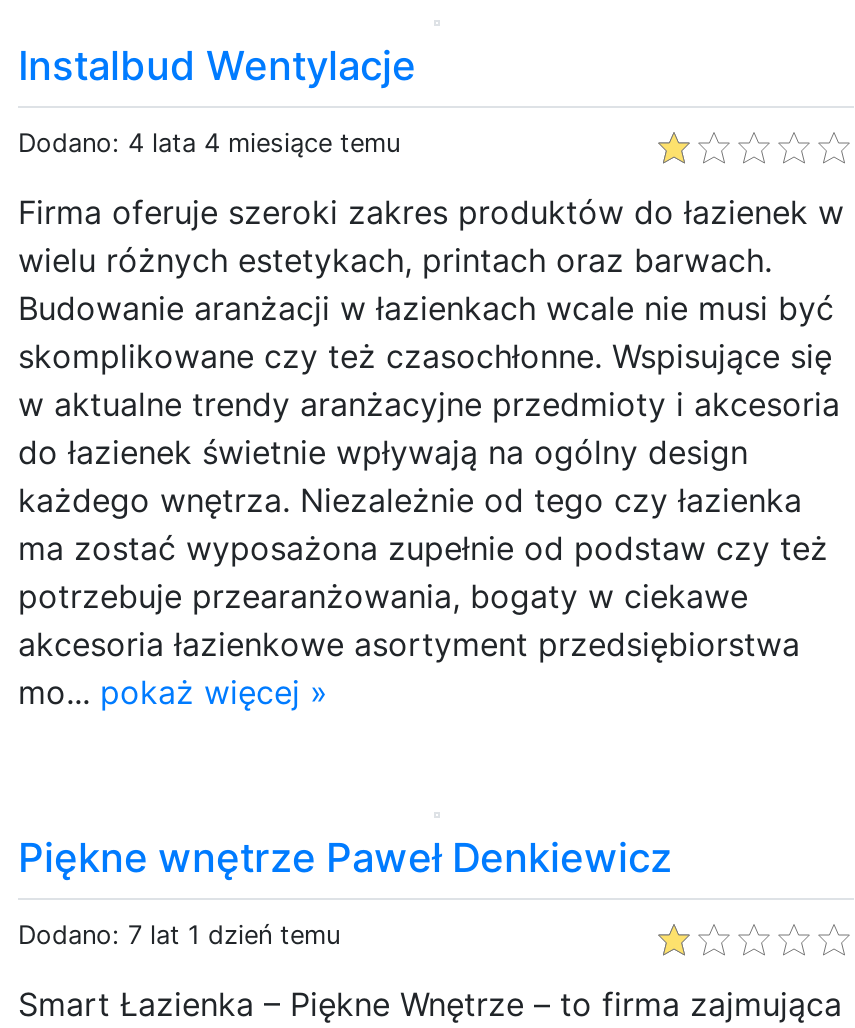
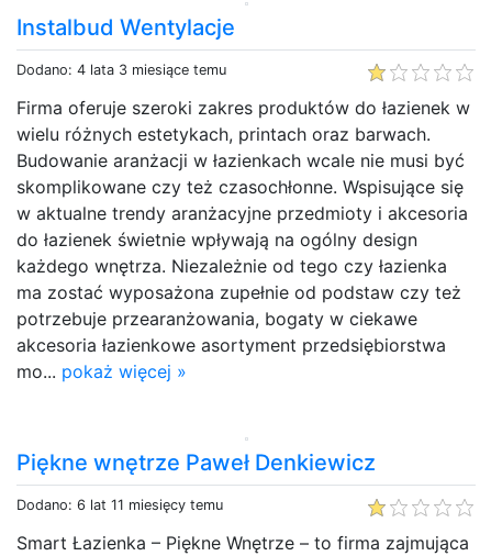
[18,127,400,157] Dodano: 4 lata 4 miesiące temu -> [16,61,226,78] Dodano: 4 lata 3 miesiące temu
[18,919,340,949] Dodano: 7 lat 1 dzień temu -> [16,496,223,513] Dodano: 6 lat 11 miesięcy temu

